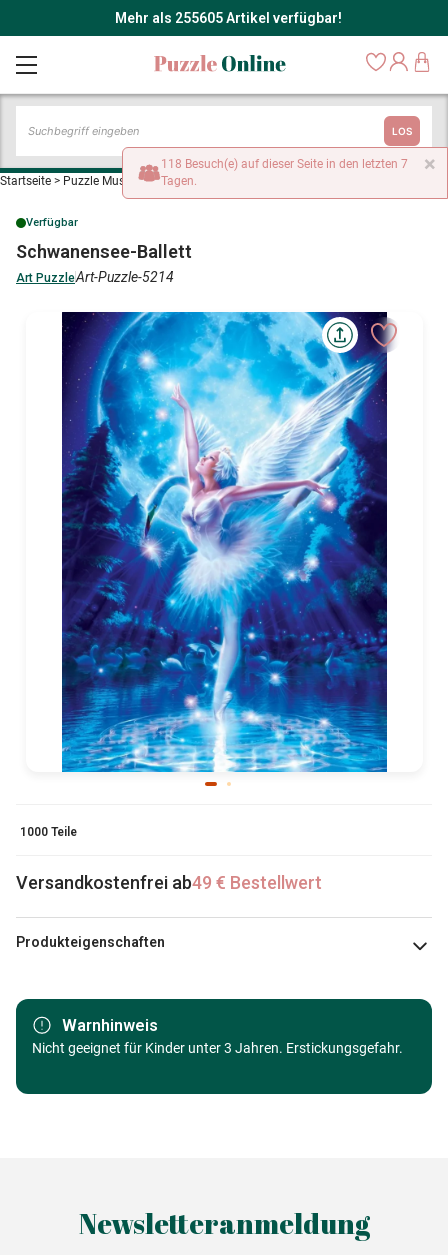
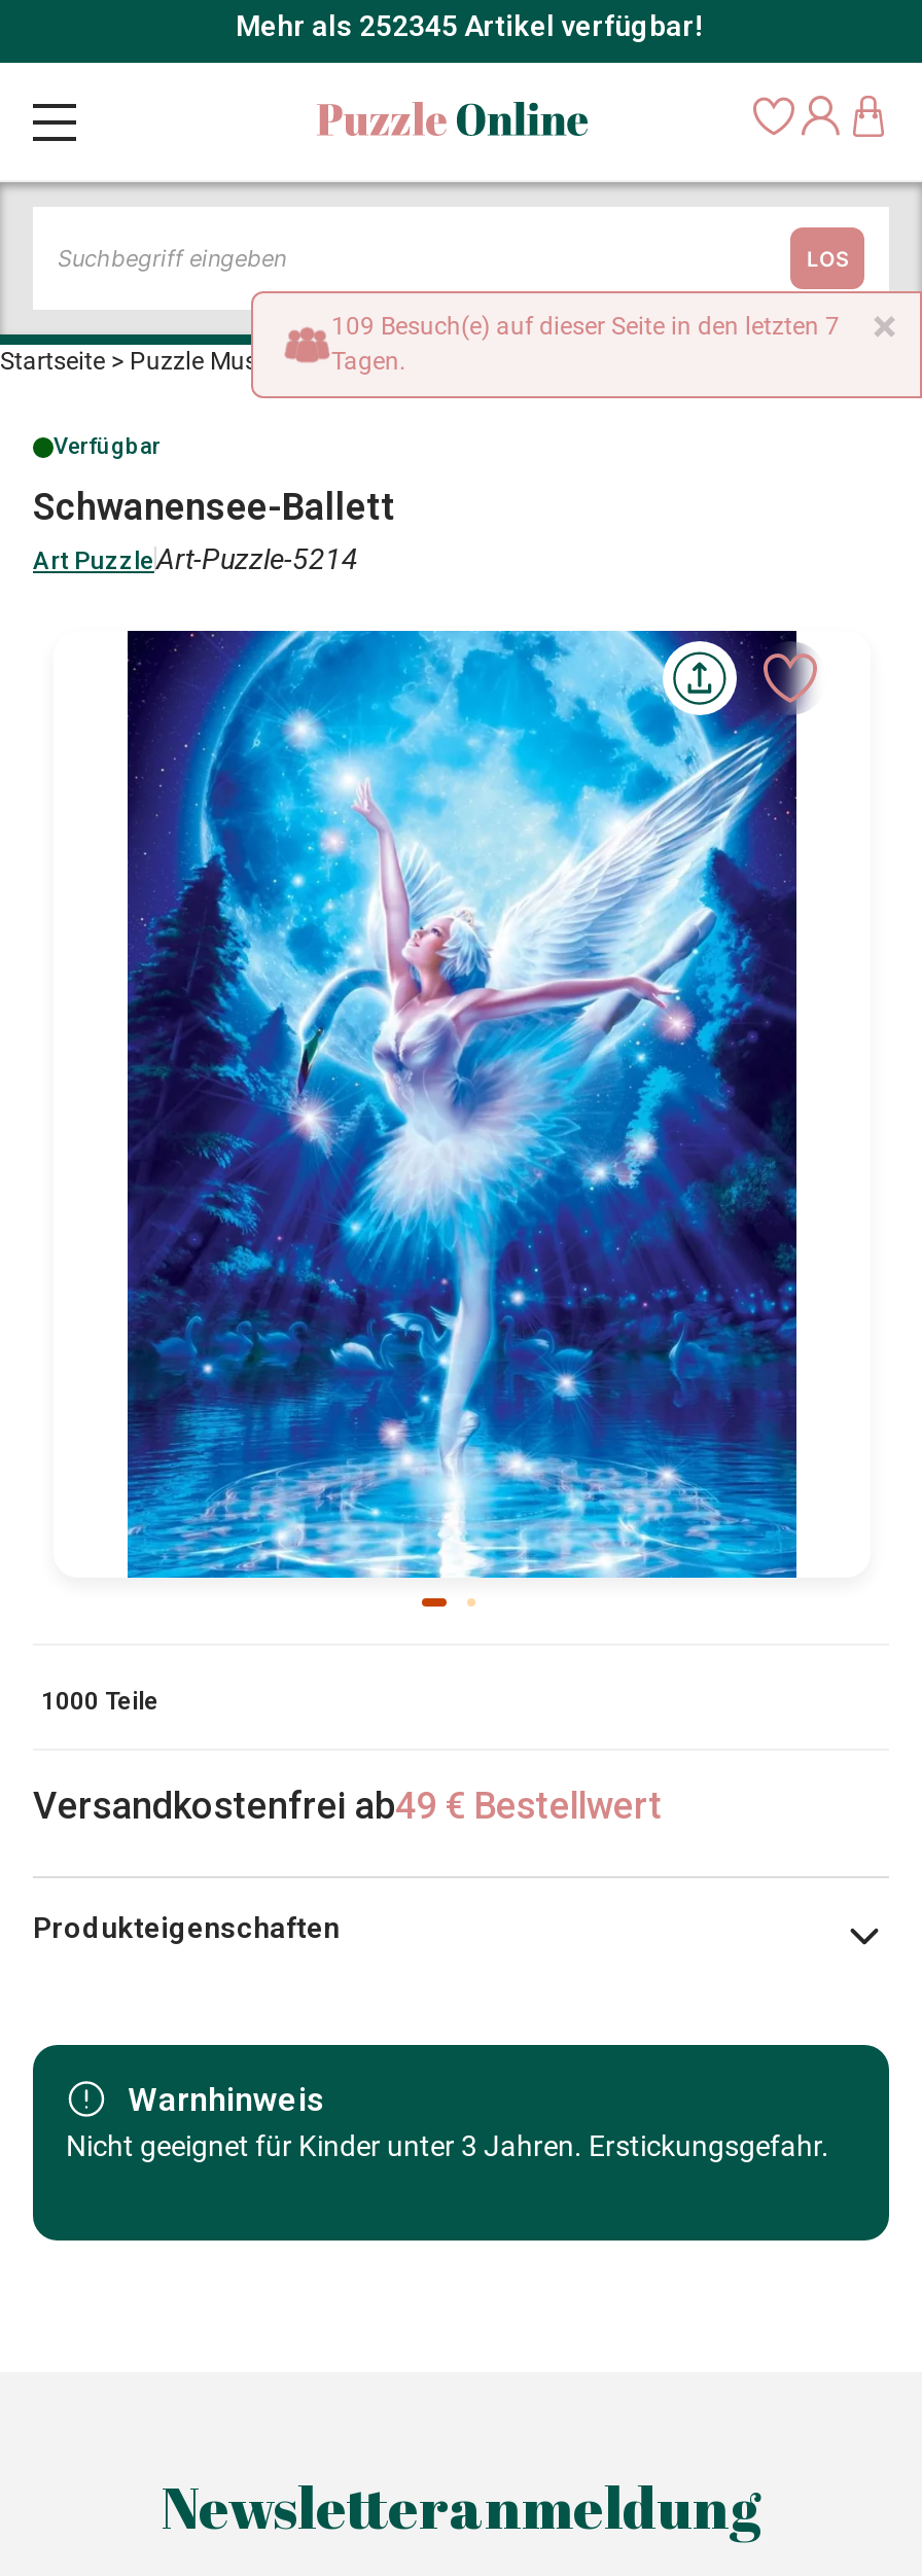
[114,10,341,26] Mehr als 255605 Artikel verfügbar! -> [236,9,703,42] Mehr als 252345 Artikel verfügbar!
[161,157,408,171] 118 Besuch(e) auf dieser Seite in den letzten 7 -> [331,312,840,341] 109 Besuch(e) auf dieser Seite in den letzten 7

